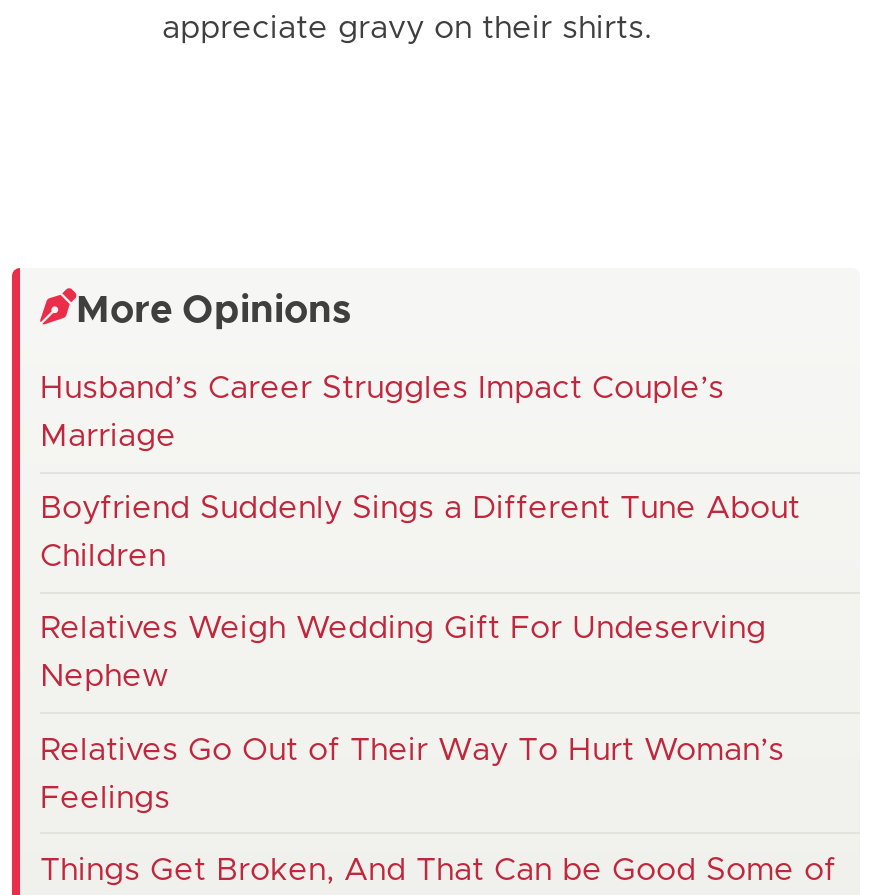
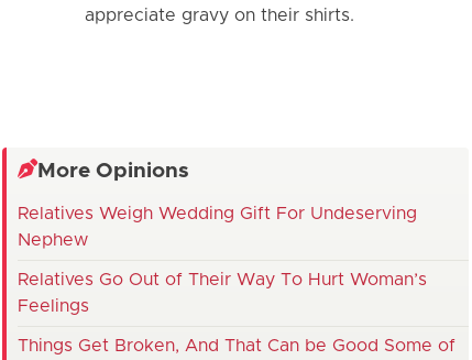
[40,372,800,572] Husband’s Career Struggles Impact Couple’s | Marriage | Boyfriend Suddenly Sings a Different Tune About | Children -> none

